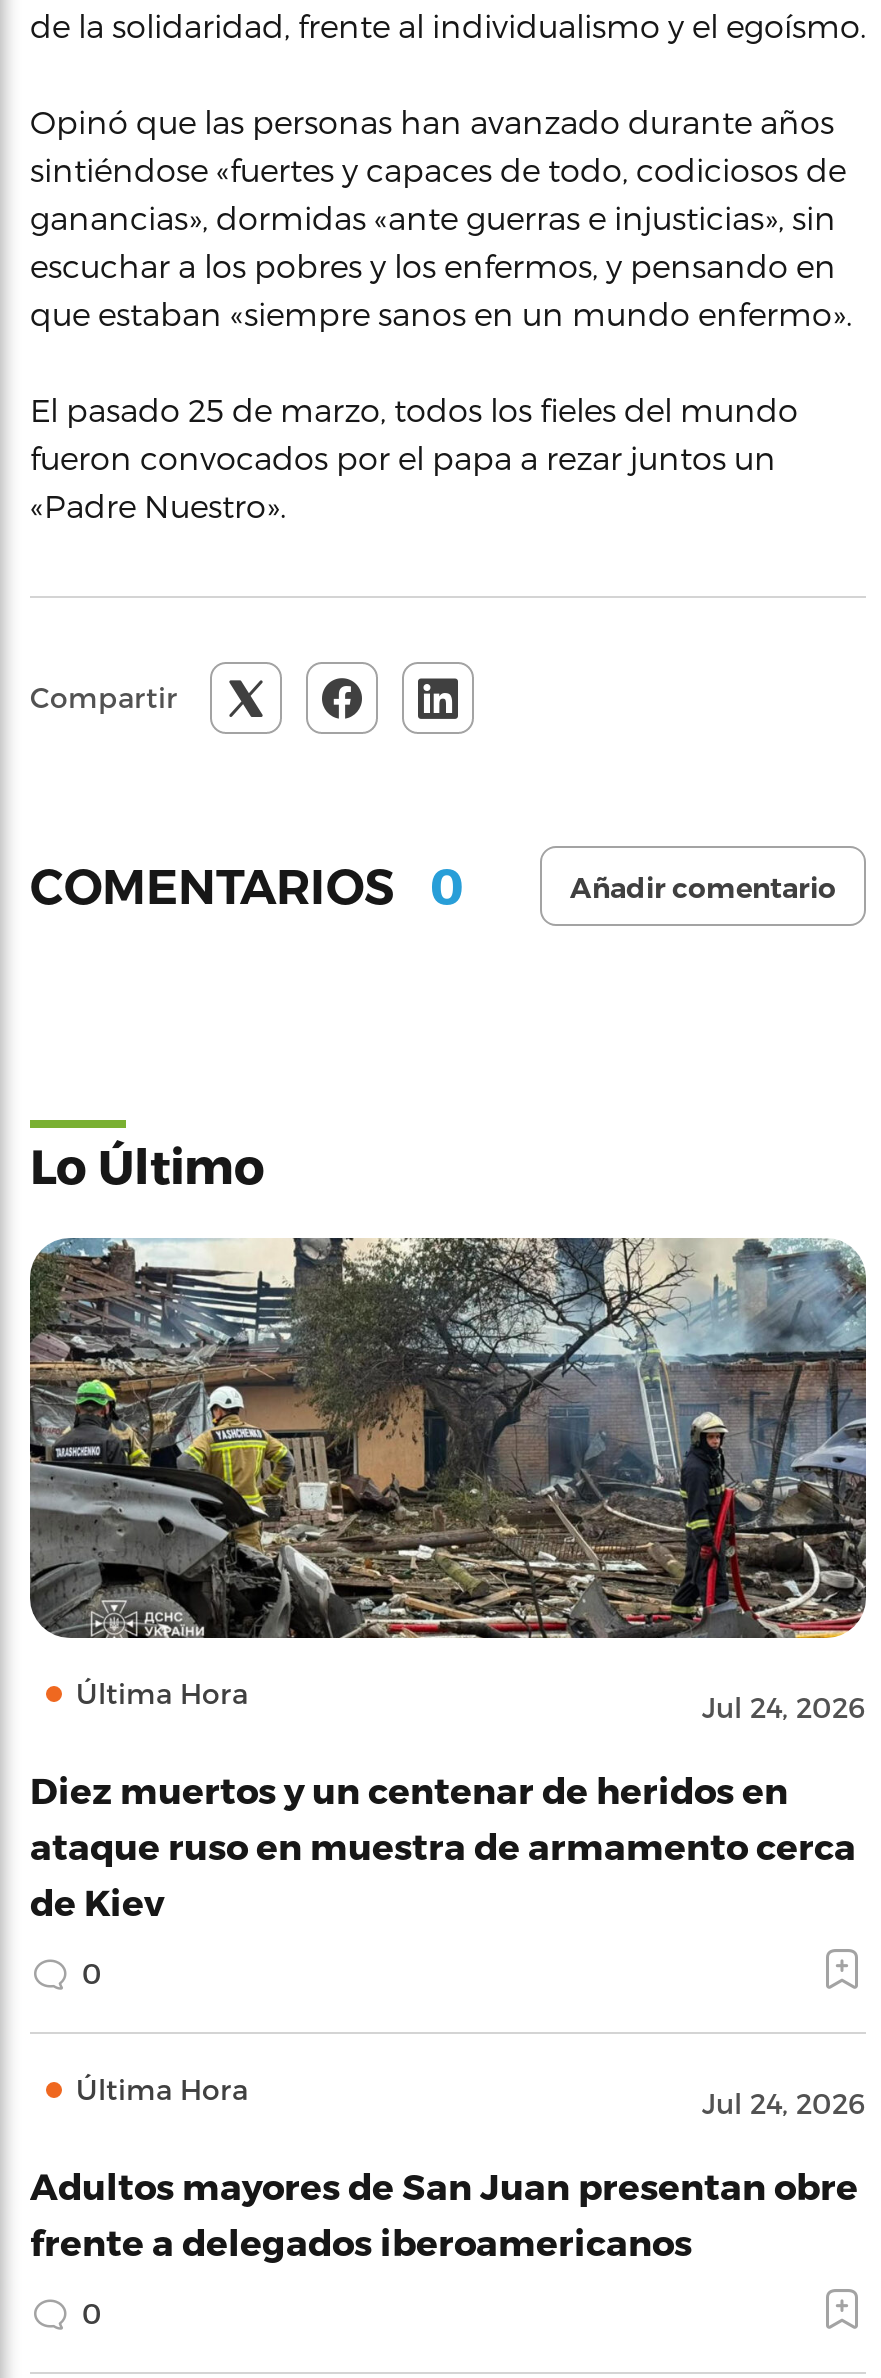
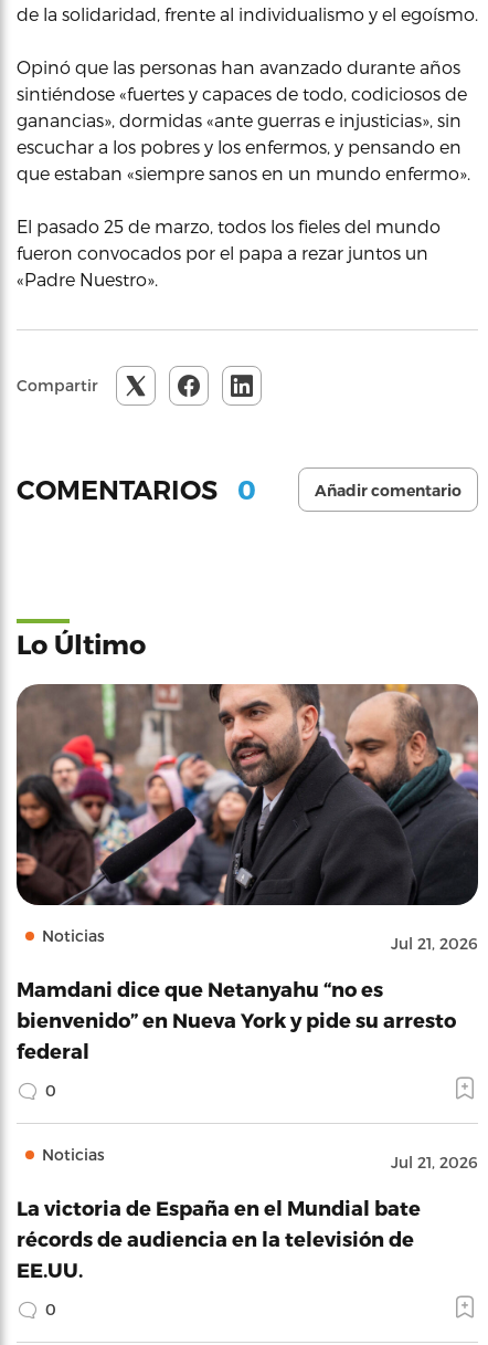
[28,1236,868,1724] [image] | Última Hora | Jul 24, 2026 -> [15,683,478,953] [image] | Noticias | Jul 21, 2026
[30,1768,856,1922] Diez muertos y un centenar de heridos en | ataque ruso en muestra de armamento cerca | de Kiev -> [17,977,456,1062] Mamdani dice que Netanyahu “no es | bienvenido” en Nueva York y pide su arresto | federal
[76,2072,866,2120] Última Hora | Jul 24, 2026 -> [42,1145,478,1171] Noticias | Jul 21, 2026
[30,2164,858,2262] Adultos mayores de San Juan presentan obre | frente a delegados iberoamericanos -> [17,1196,421,1281] La victoria de España en el Mundial bate | récords de audiencia en la televisión de | EE.UU.

